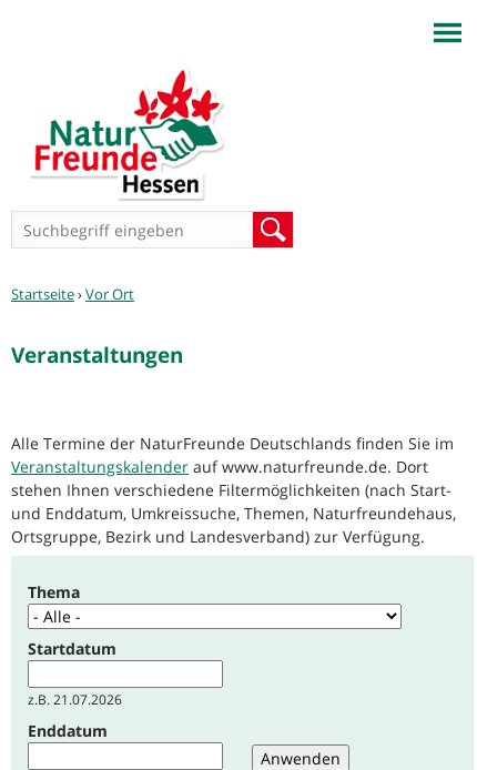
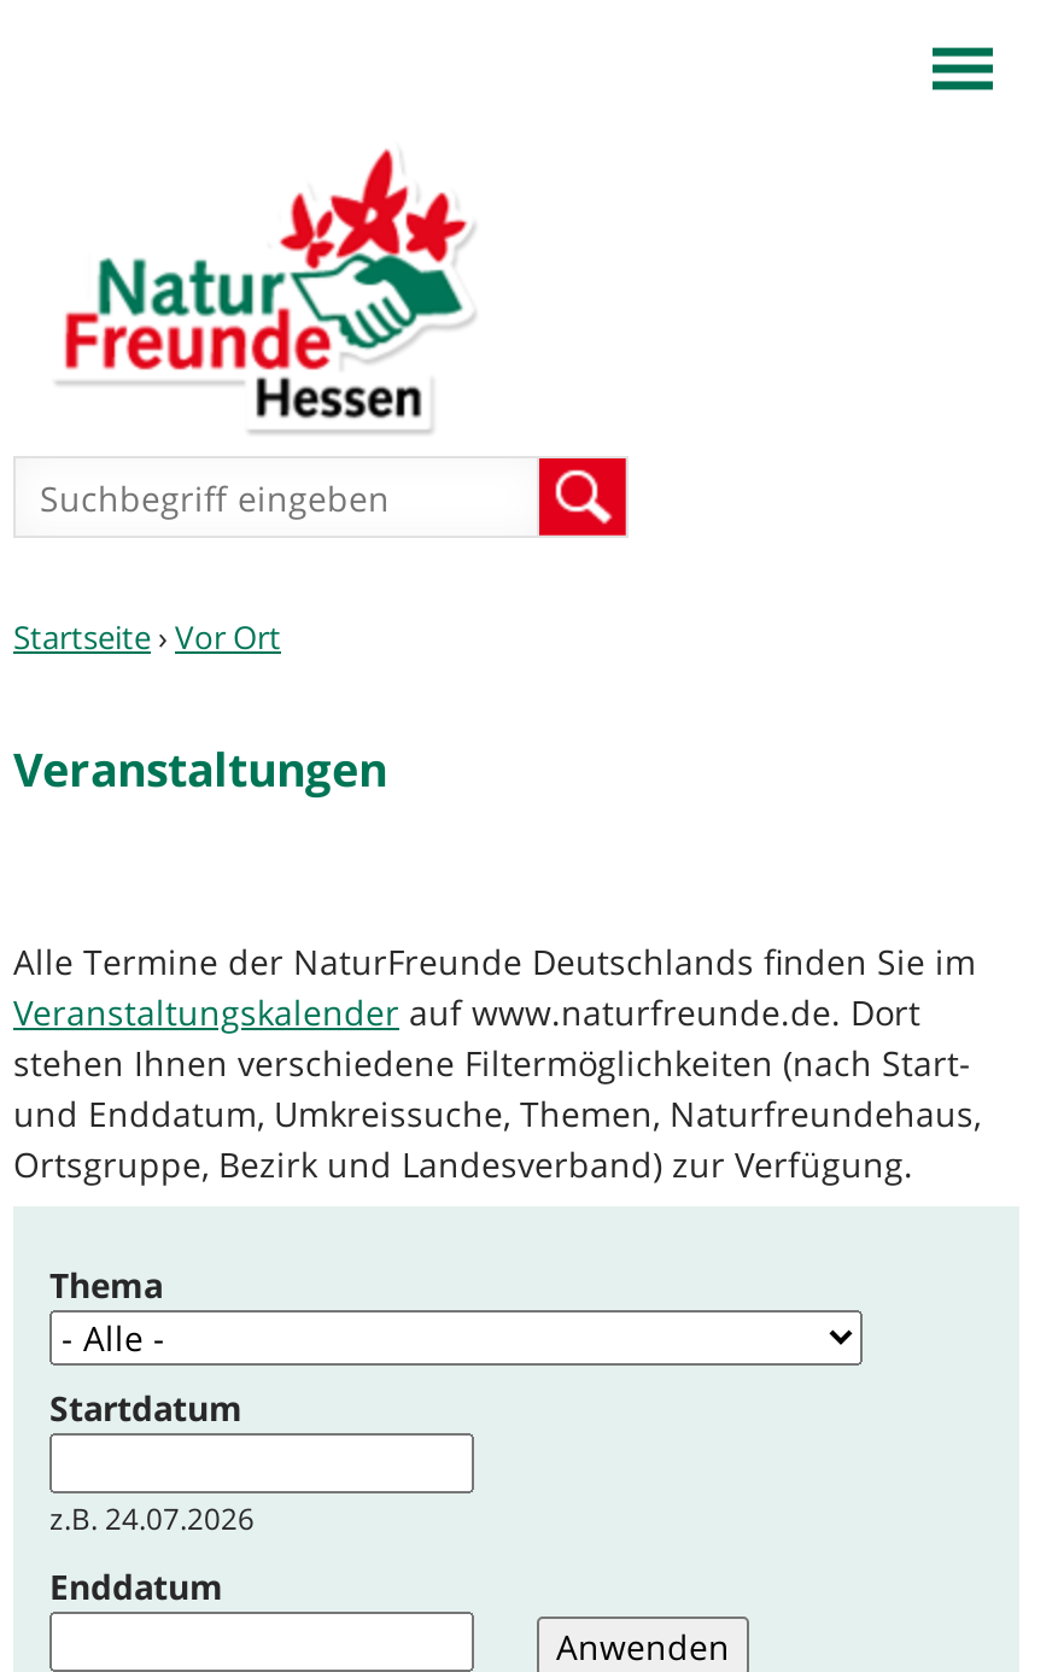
[28,691,122,708] z.B. 21.07.2026 -> [49,1499,255,1538] z.B. 24.07.2026

